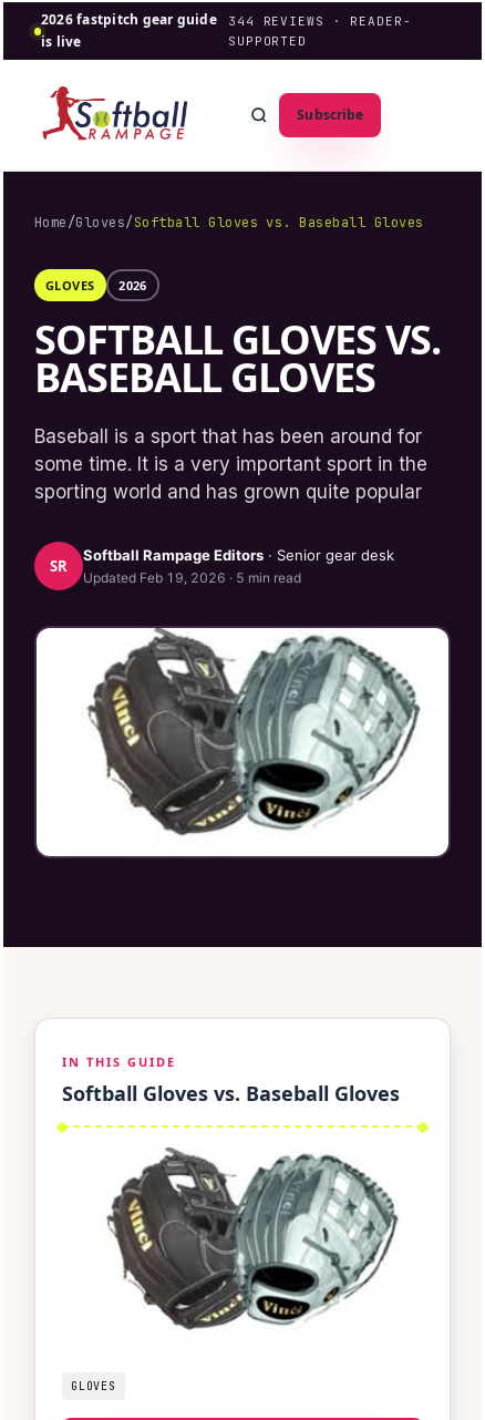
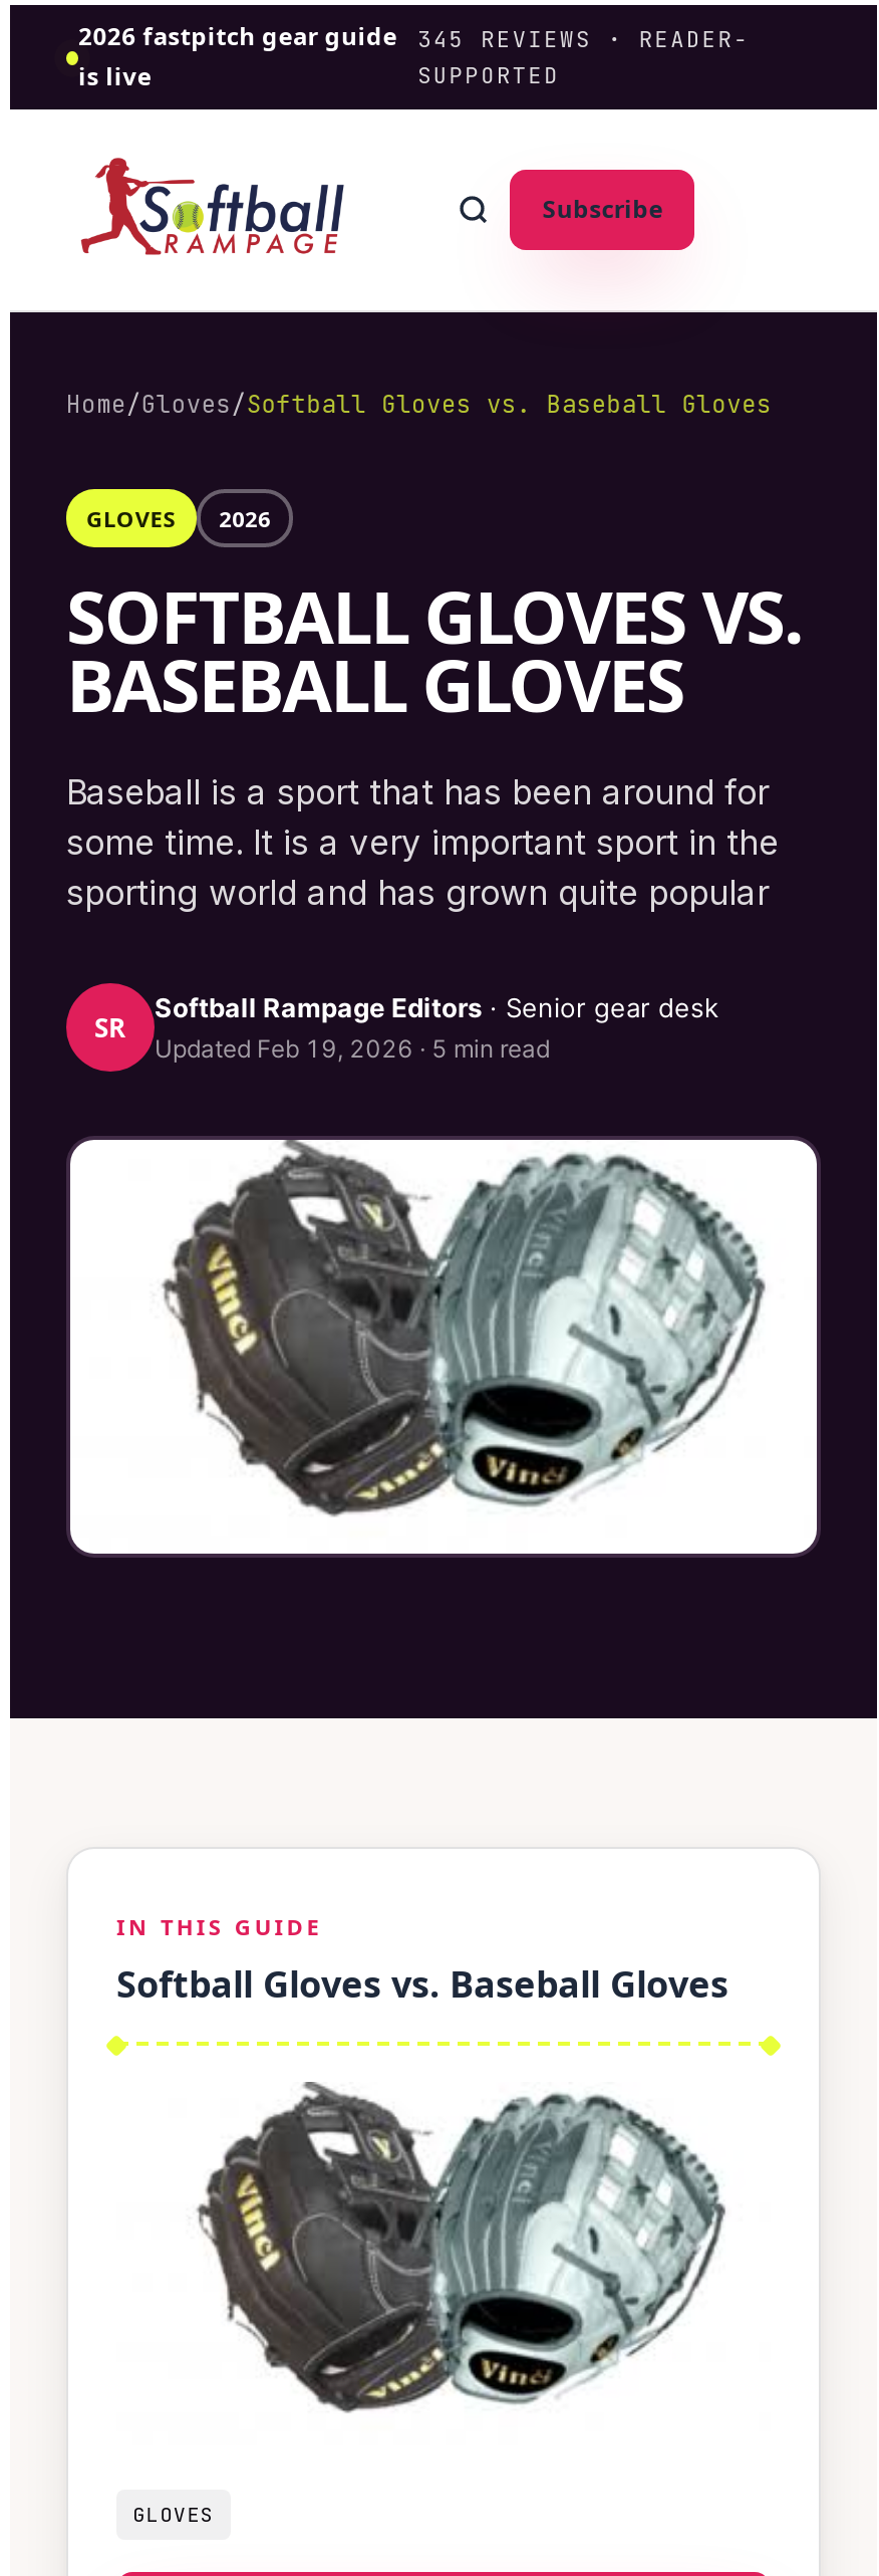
[228,13,411,29] 344 REVIEWS · READER- -> [417,25,750,53] 345 REVIEWS · READER-

